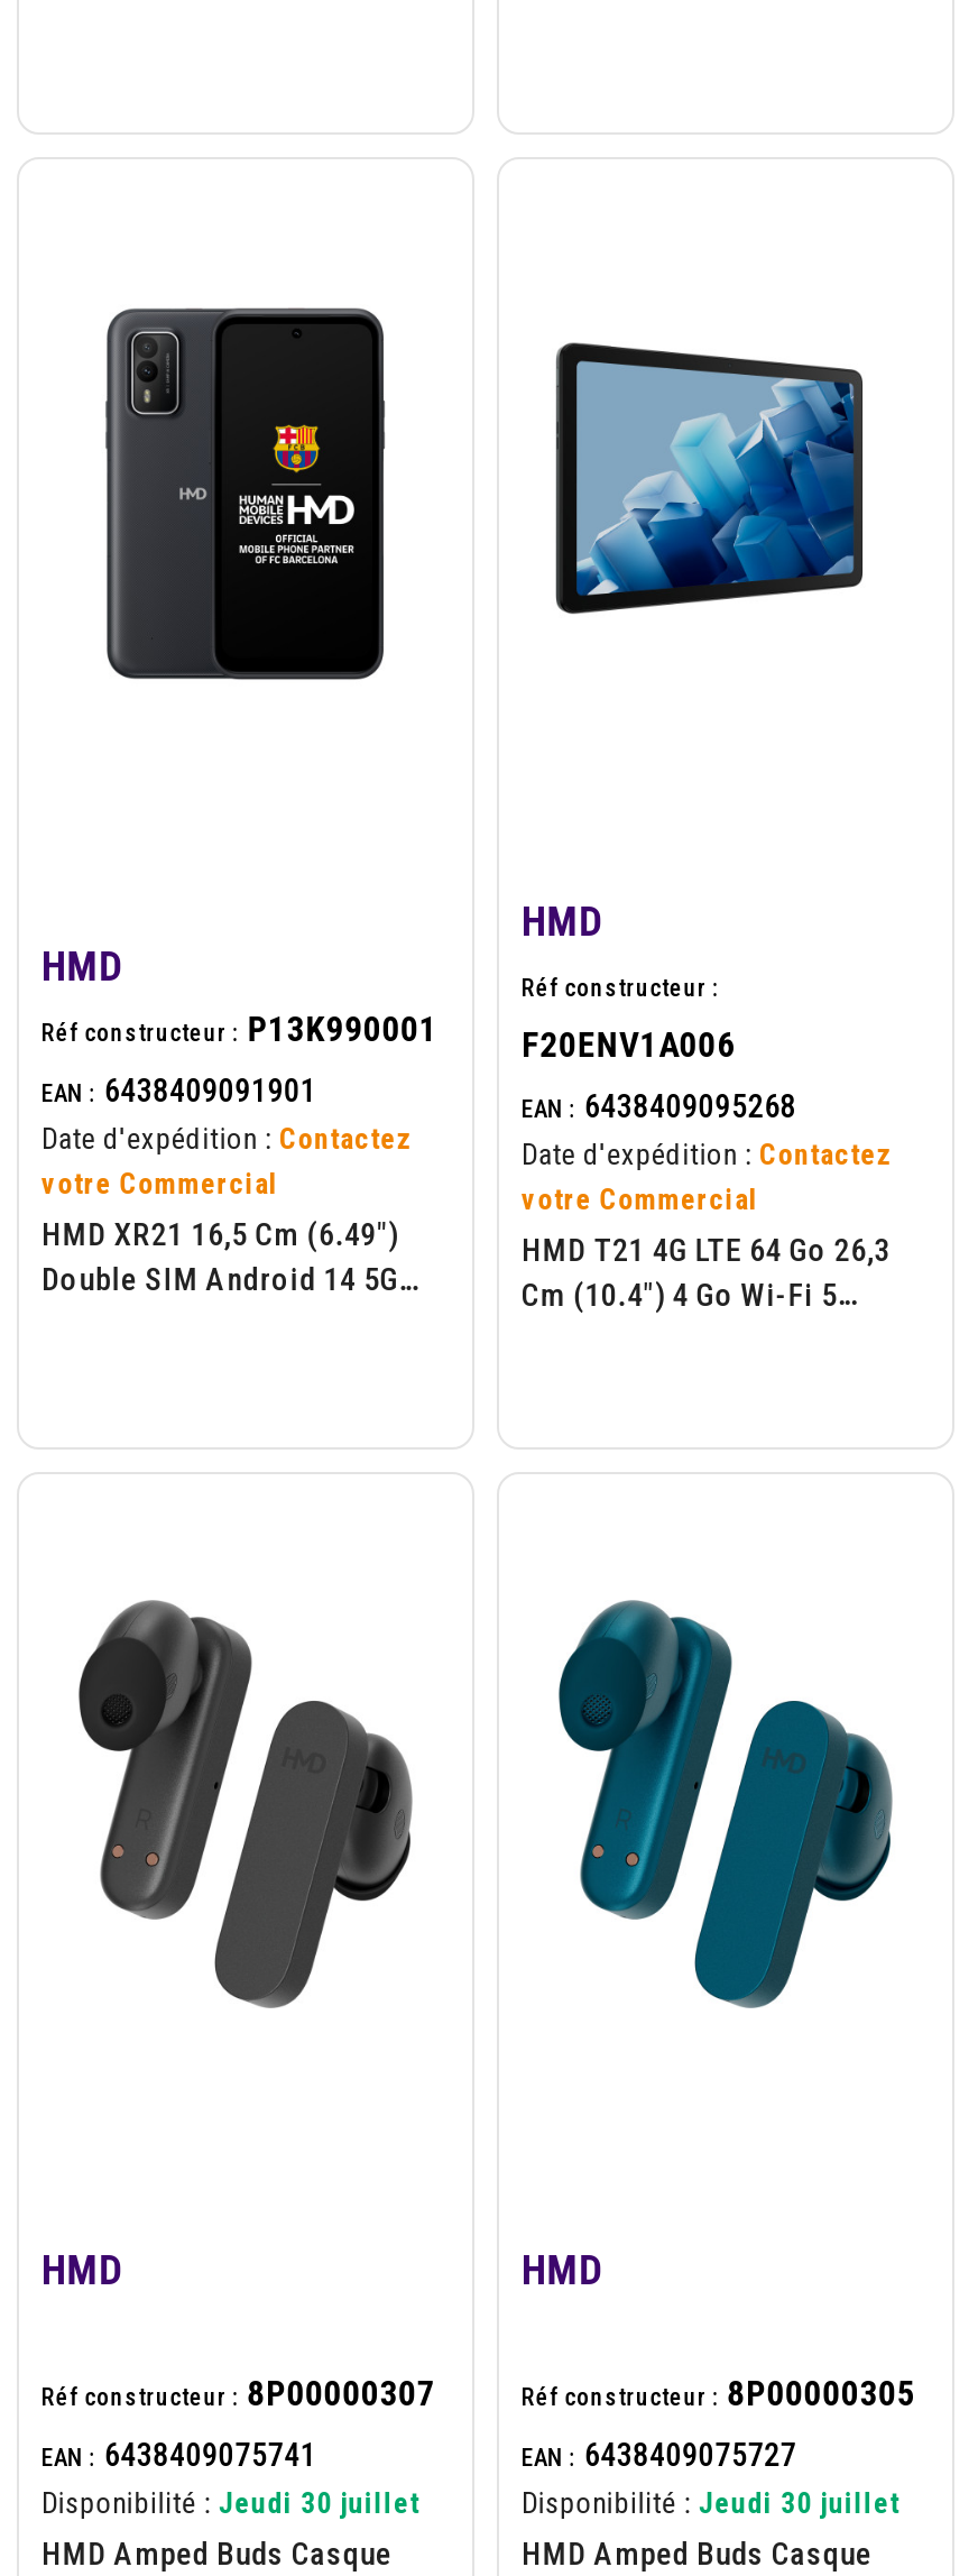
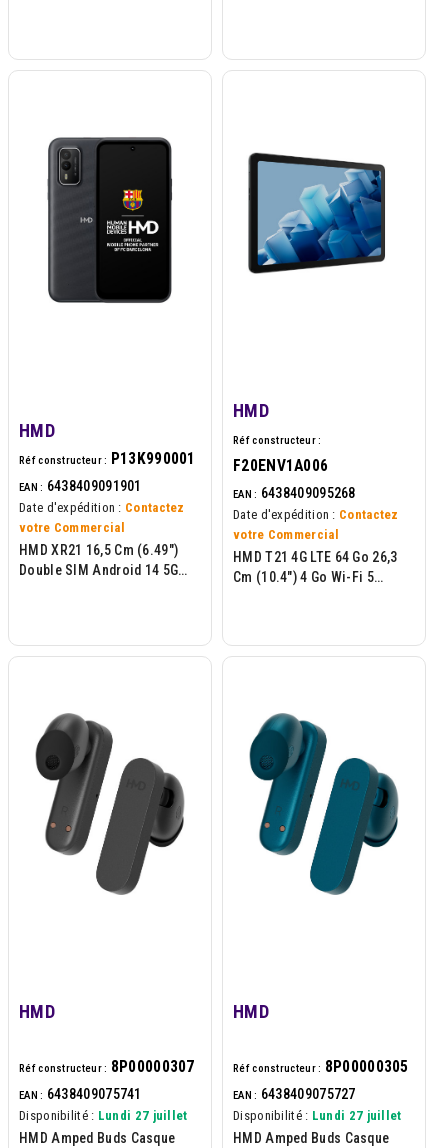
[41,2485,420,2519] Disponibilité : Jeudi 30 juillet -> [19,1107,188,1122] Disponibilité : Lundi 27 juillet
[522,2485,900,2519] Disponibilité : Jeudi 30 juillet -> [233,1107,402,1122] Disponibilité : Lundi 27 juillet

